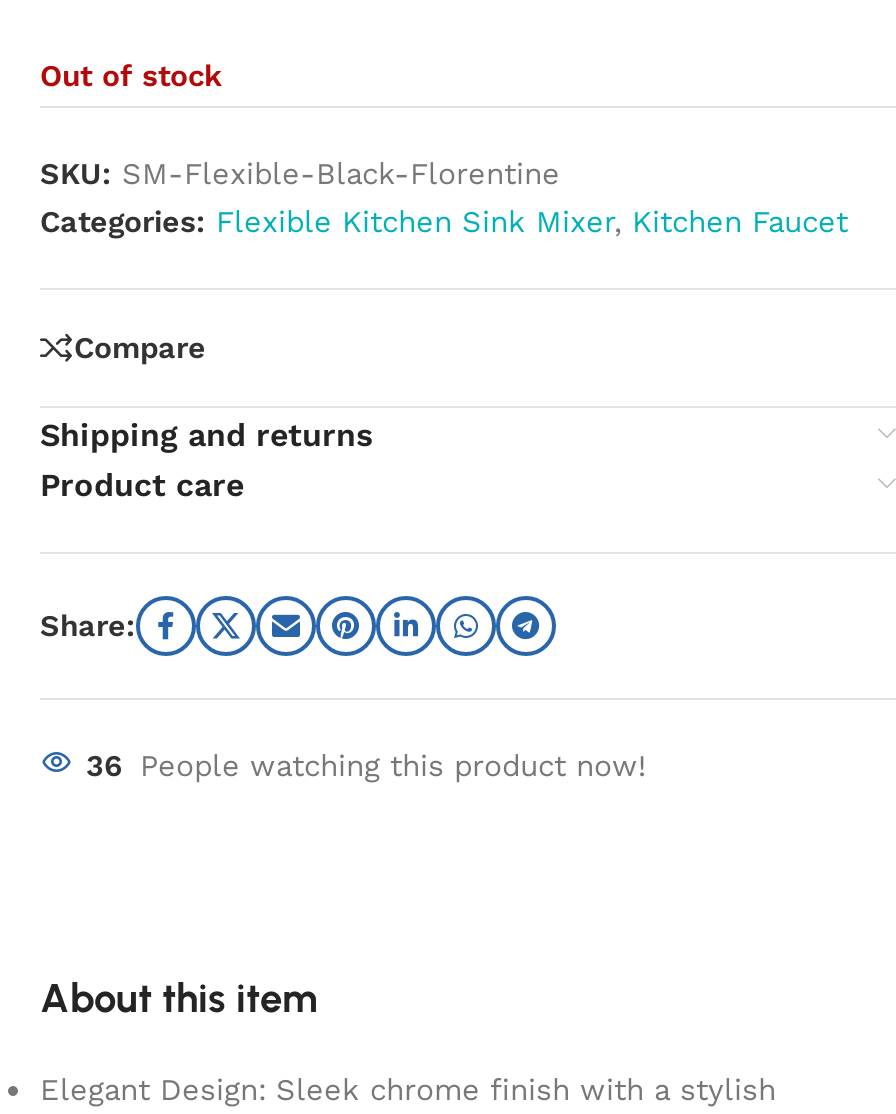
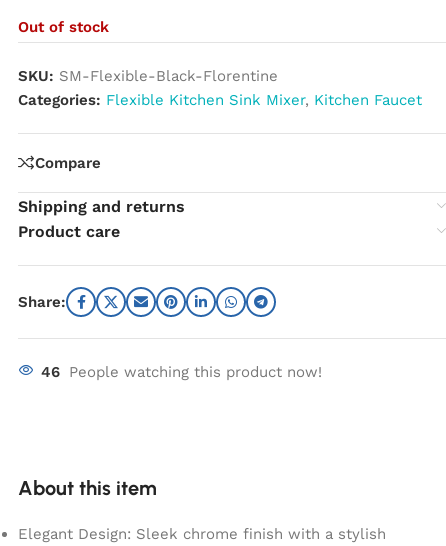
[86,748,646,784] 36 People watching this product now! -> [41,363,322,381] 46 People watching this product now!

